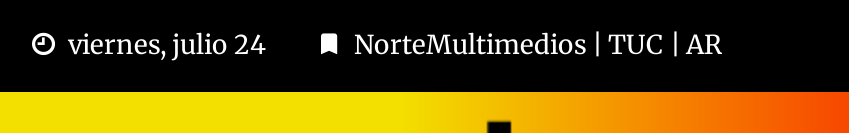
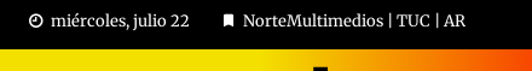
[68,28,266,62] viernes, julio 24 -> [50,11,189,31] miércoles, julio 22

